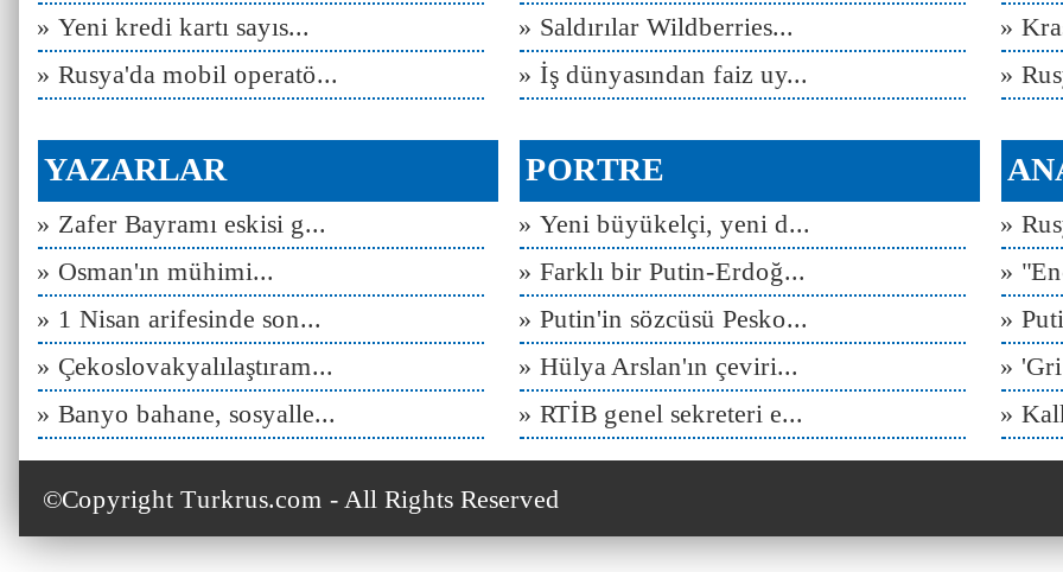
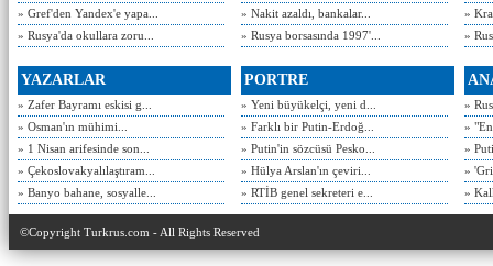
[37,13,310,41] » Yeni kredi kartı sayıs... -> [17,7,158,20] » Gref'den Yandex'e yapa...
[518,13,794,41] » Saldırılar Wildberries... -> [240,7,370,20] » Nakit azaldı, bankalar...
[37,60,338,89] » Rusya'da mobil operatö... -> [17,29,154,42] » Rusya'da okullara zoru...
[518,60,808,89] » İş dünyasından faiz uy... -> [240,29,380,42] » Rusya borsasında 1997'...

